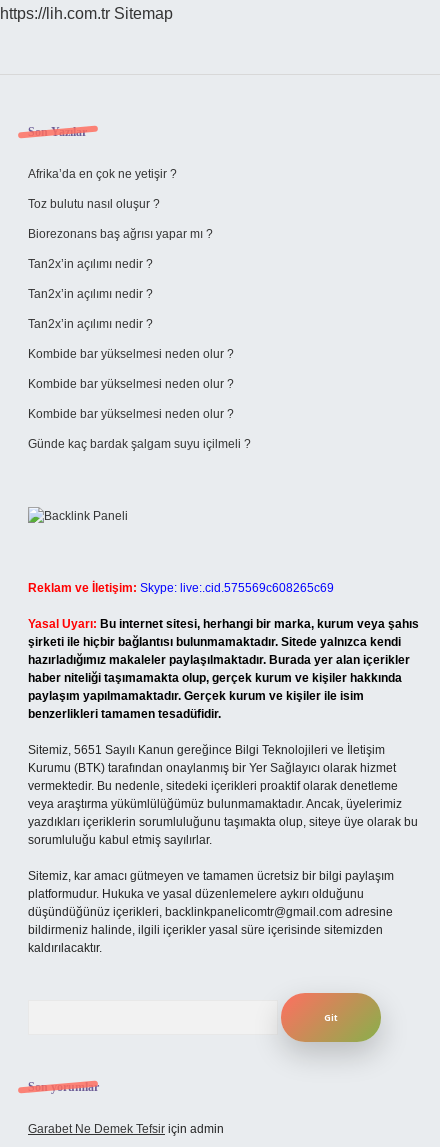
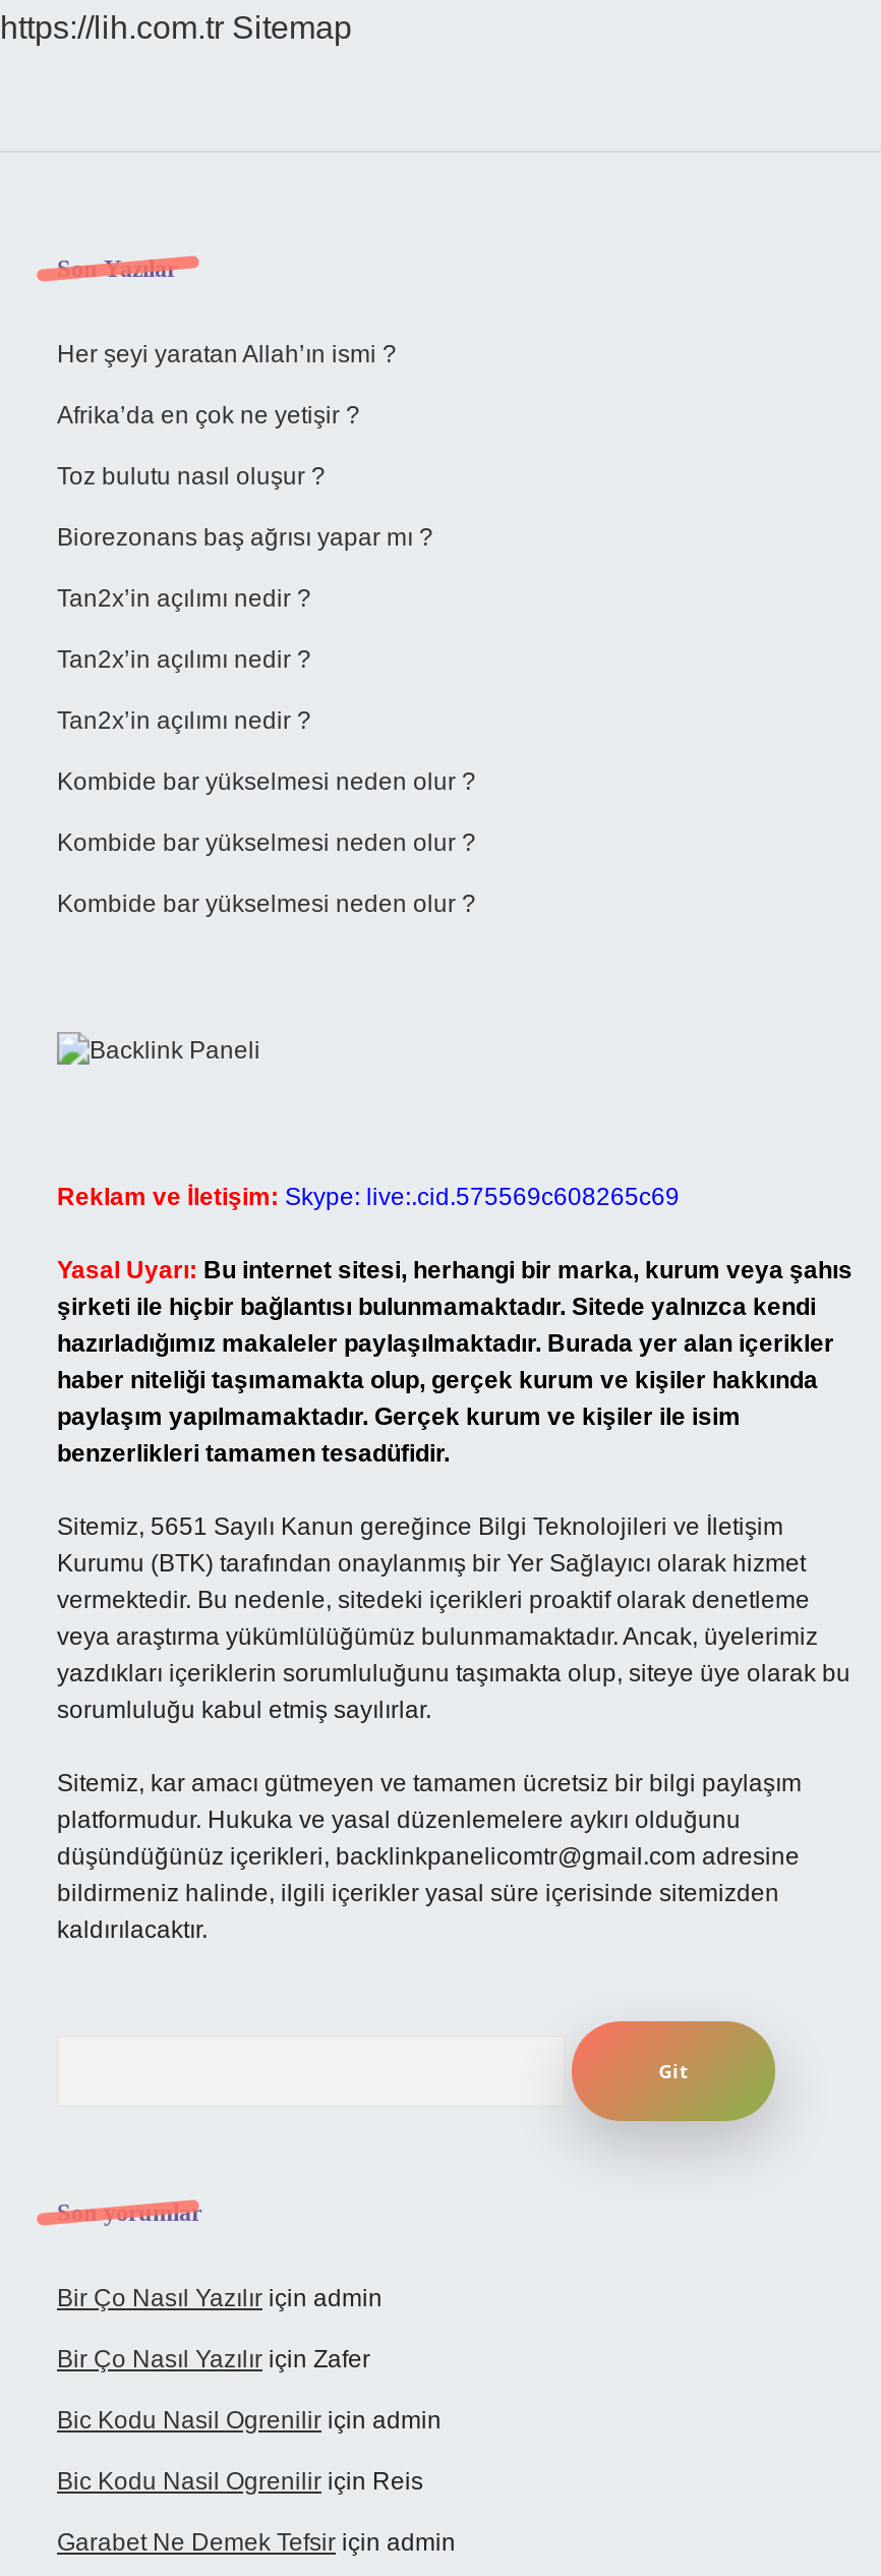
none -> [57,340,397,368] Her şeyi yaratan Allah’ın ismi ?
[28,437,251,451] Günde kaç bardak şalgam suyu içilmeli ? -> none
none -> [57,2284,442,2496] Bir Ço Nasıl Yazılır için admin | Bir Ço Nasıl Yazılır için Zafer | Bic Kodu Nasil Ogrenilir için admin | Bic Kodu Nasil Ogrenilir için Reis

